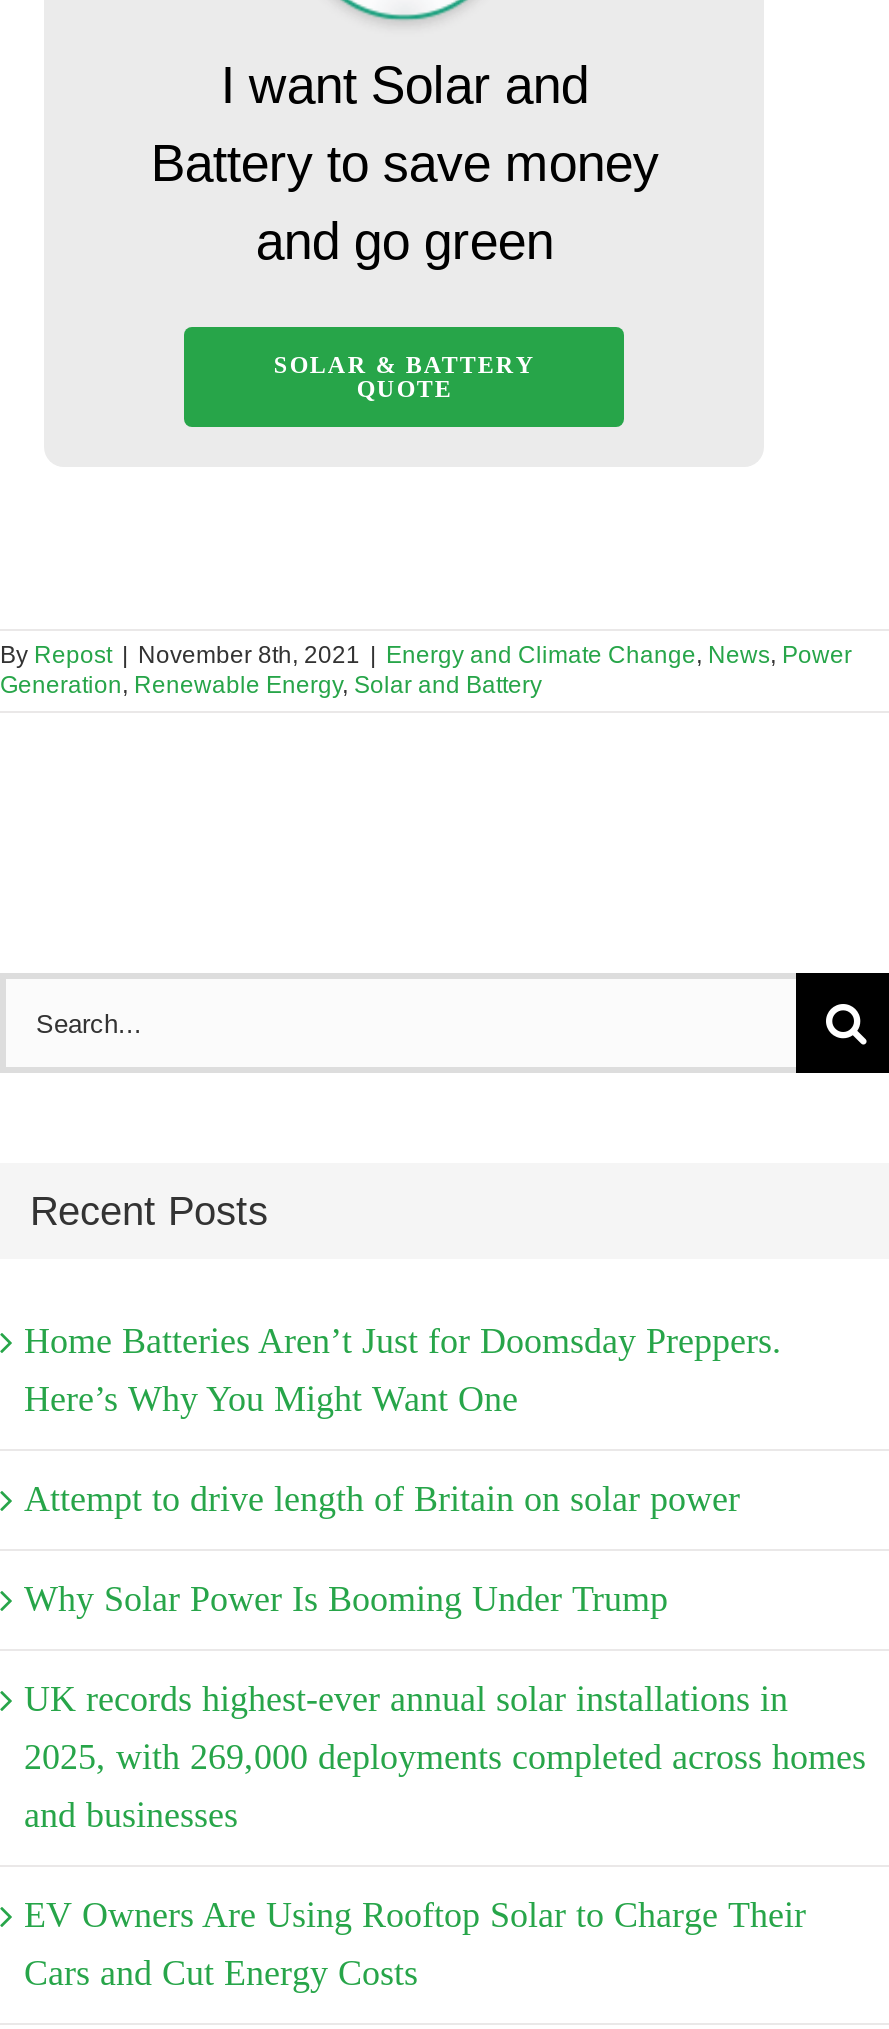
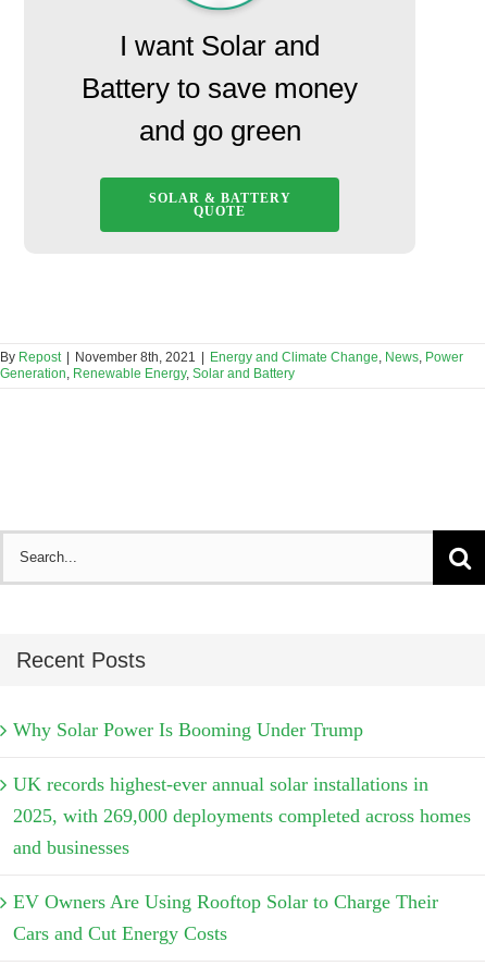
[24,1321,782,1519] Home Batteries Aren’t Just for Doomsday Preppers. | Here’s Why You Might Want One | Attempt to drive length of Britain on solar power -> none

